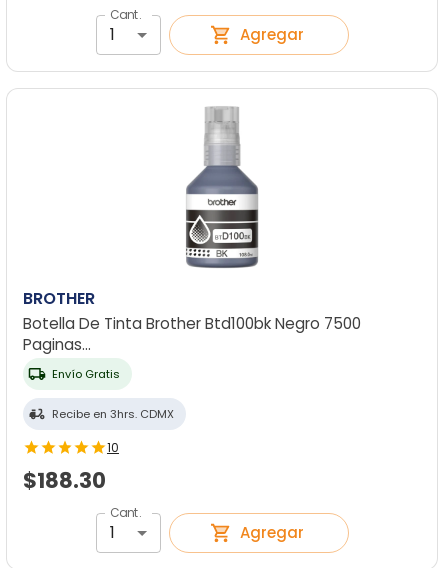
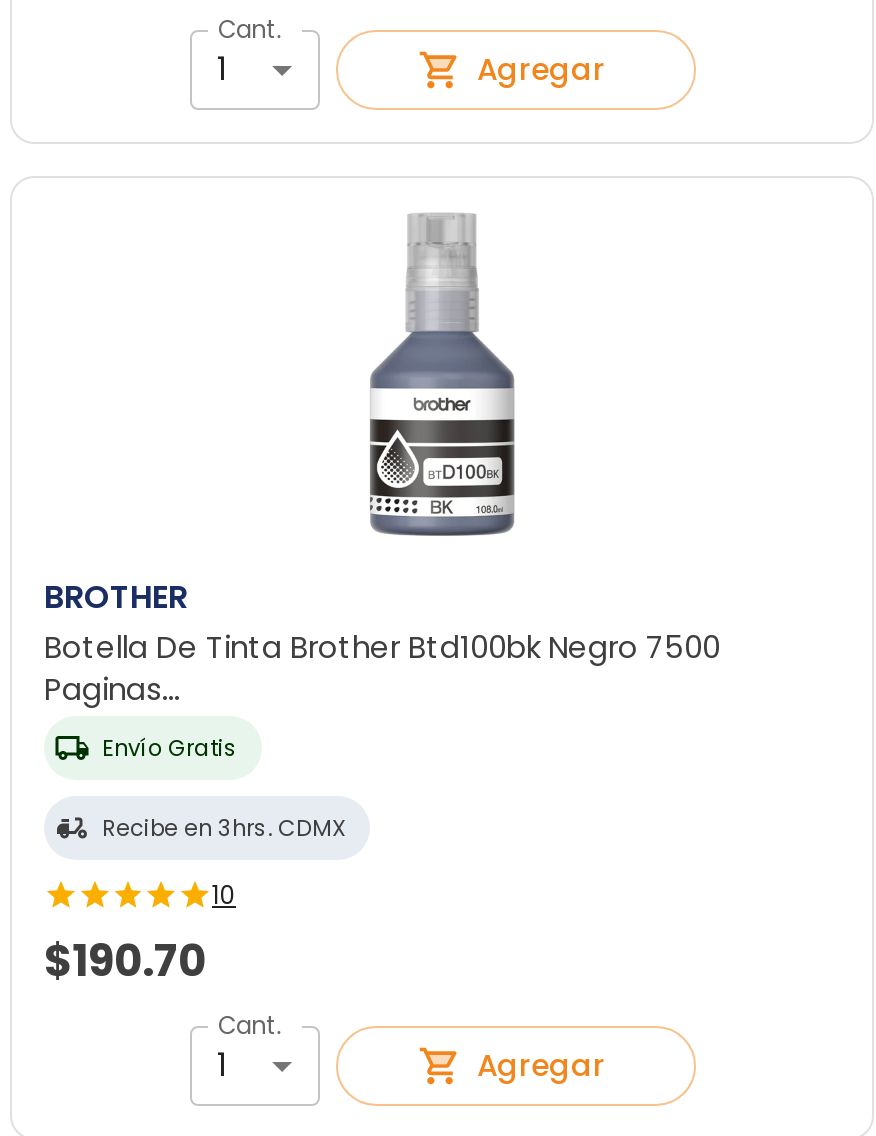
[23,465,106,496] $188.30 -> [44,929,206,991] $190.70

